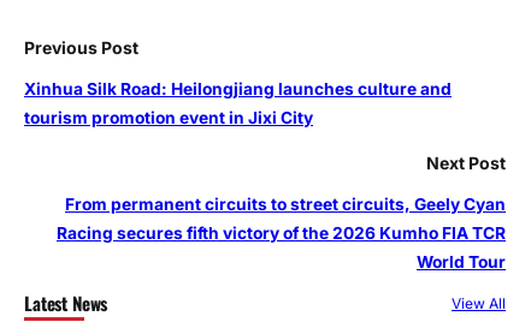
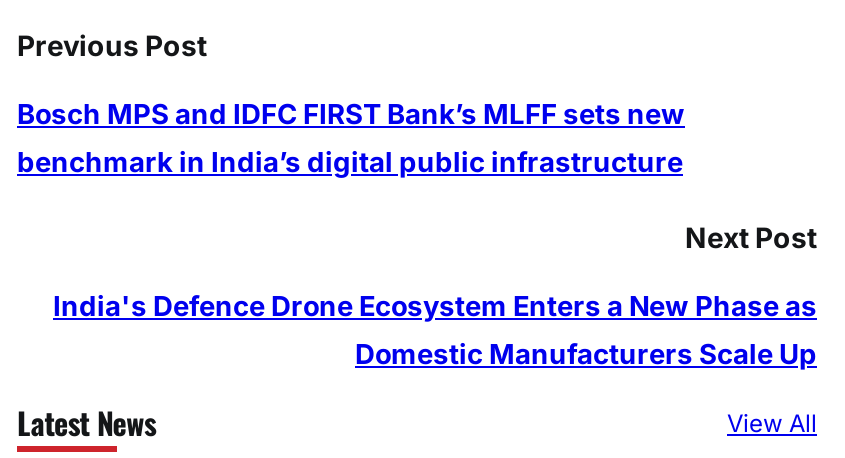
[24,79,452,99] Xinhua Silk Road: Heilongjiang launches culture and -> [17,97,685,129] Bosch MPS and IDFC FIRST Bank’s MLFF sets new
[24,108,313,127] tourism promotion event in Jixi City -> [17,145,683,177] benchmark in India’s digital public infrastructure
[57,195,506,272] From permanent circuits to street circuits, Geely Cyan | Racing secures fifth victory of the 2026 Kumho FIA TCR | World Tour -> [53,289,817,369] India's Defence Drone Ecosystem Enters a New Phase as | Domestic Manufacturers Scale Up

